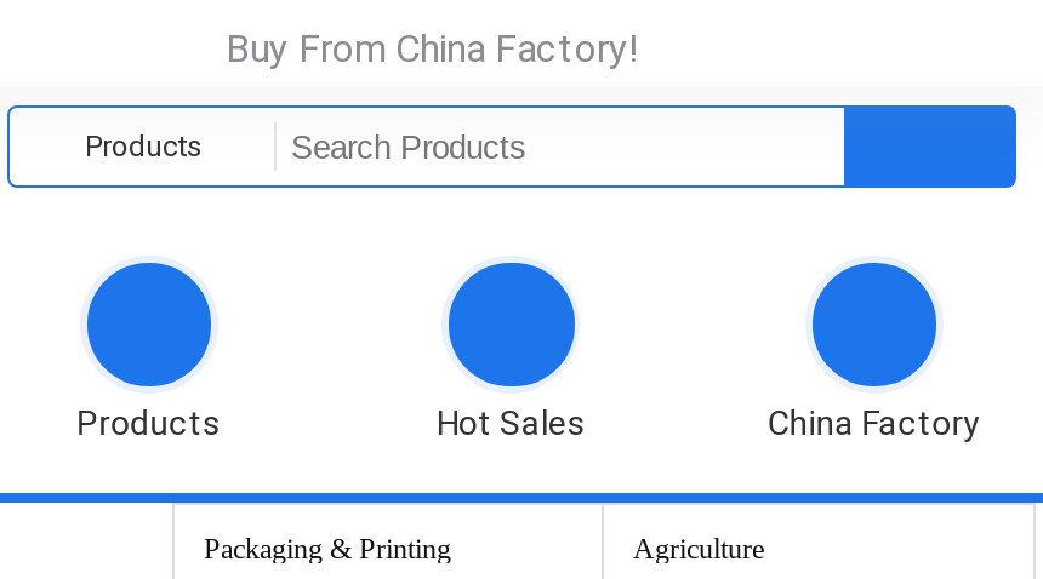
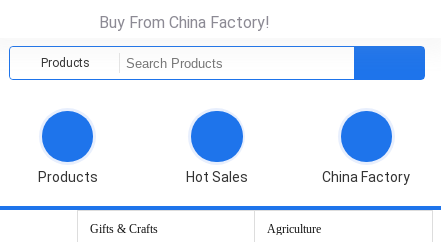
[204,532,451,566] Packaging & Printing -> [90,222,158,236] Gifts & Crafts

